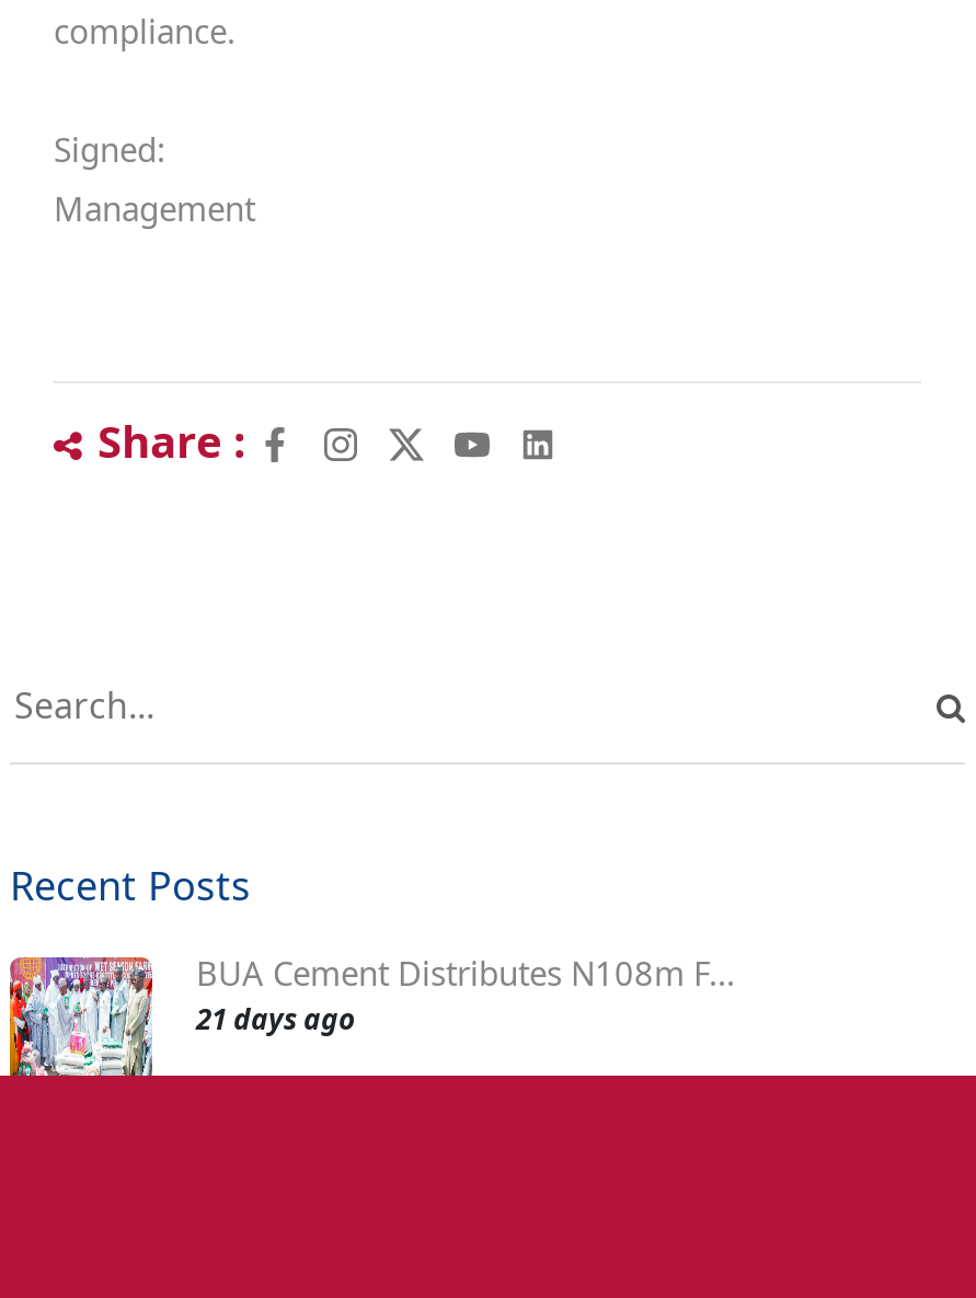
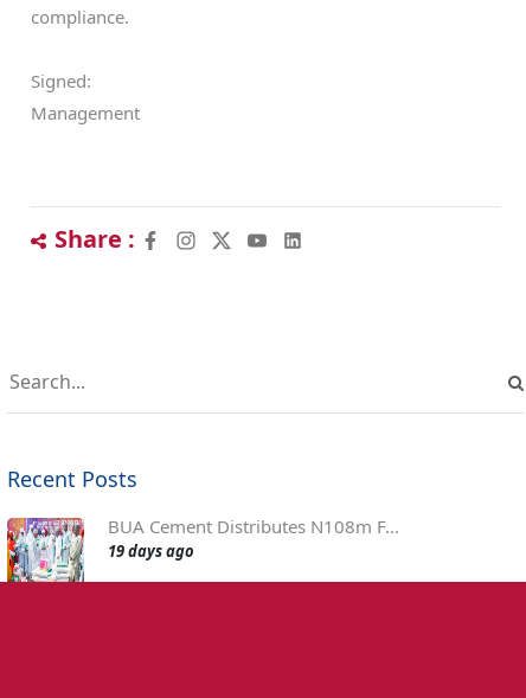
[196,998,356,1037] 21 days ago -> [108,540,194,561] 19 days ago

